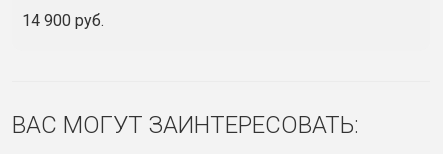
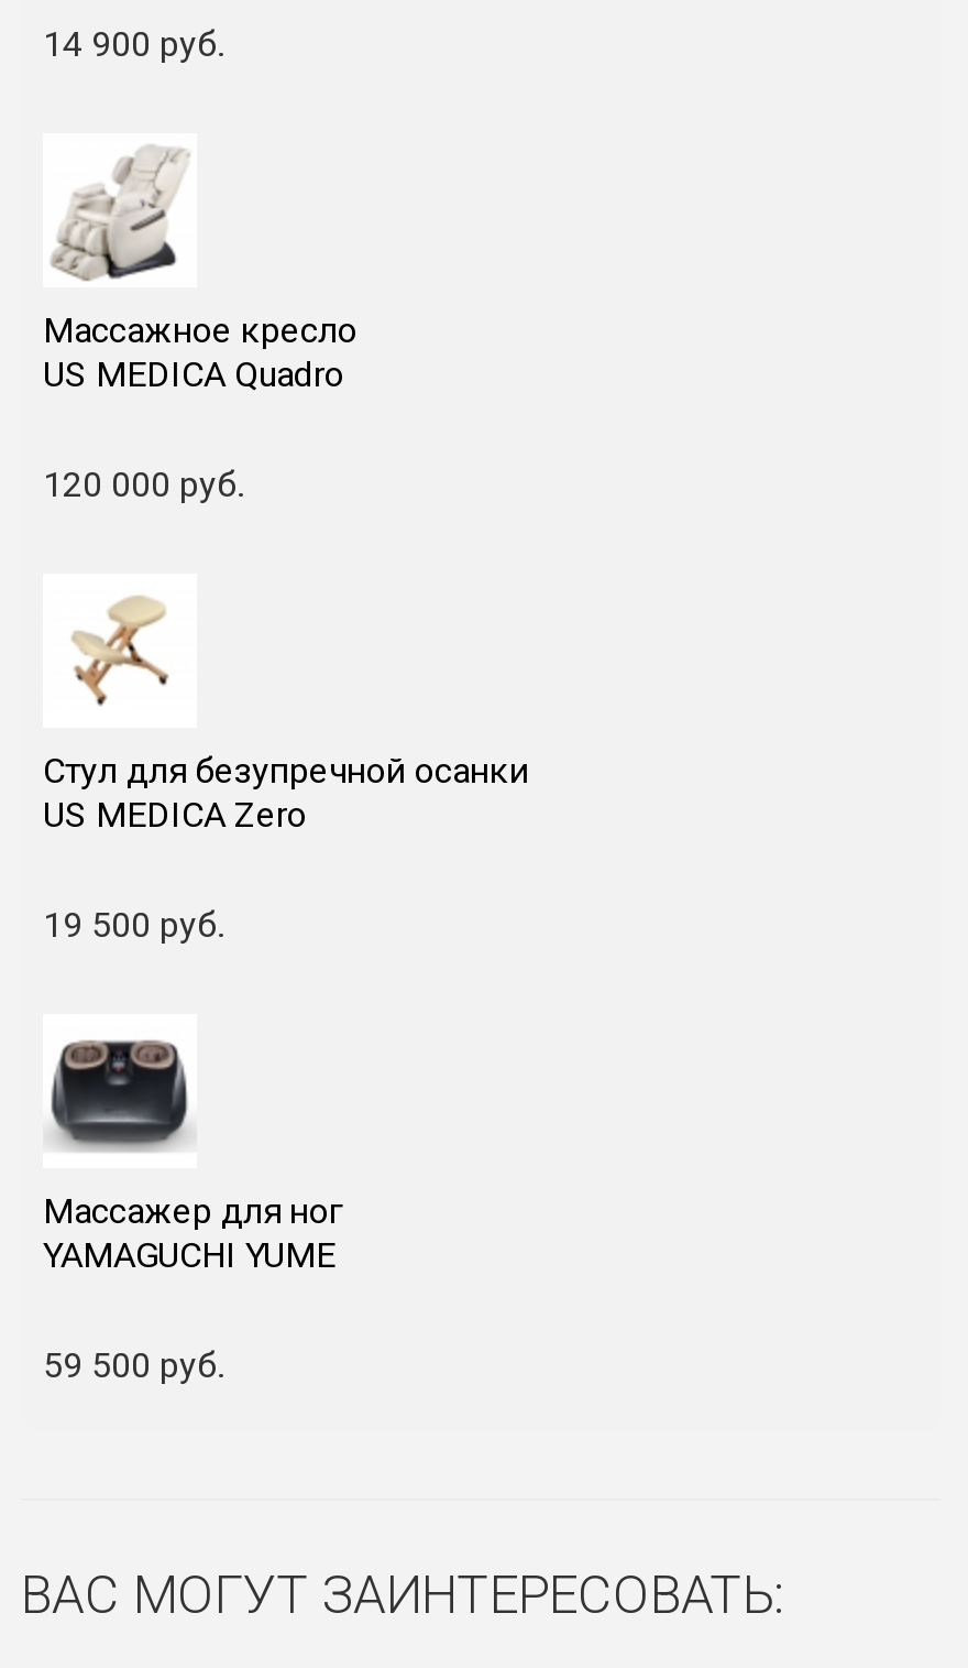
none -> [43,146,358,506] [image] | Массажное кресло | US MEDICA Quadro | 120 000 руб.
none -> [43,596,529,947] [image] | Стул для безупречной осанки | US MEDICA Zero | 19 500 руб.
none -> [43,1038,344,1387] [image] | Массажер для ног | YAMAGUCHI YUME | 59 500 руб.

